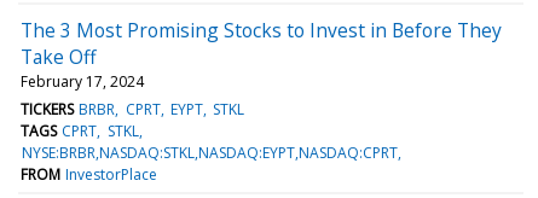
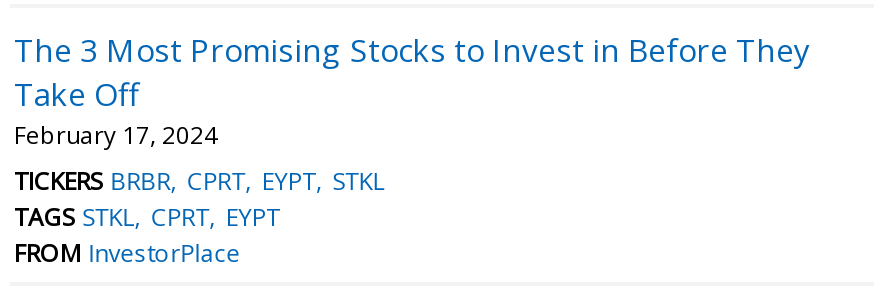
[21,120,402,163] TAGS CPRT STKL | NYSE:BRBR,NASDAQ:STKL,NASDAQ:EYPT,NASDAQ:CPRT, -> [14,200,280,234] TAGS STKL CPRT EYPT

